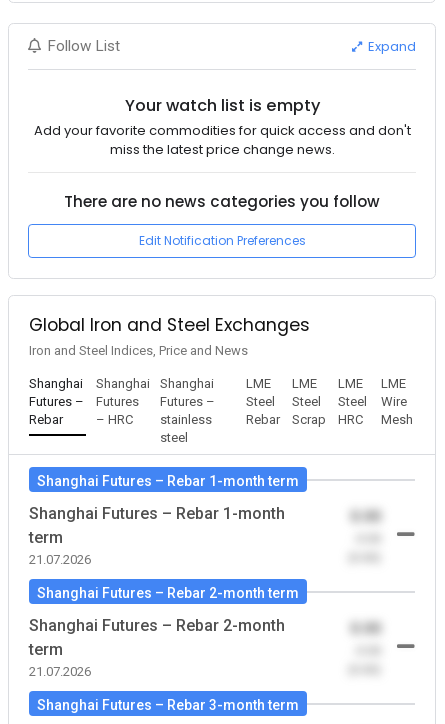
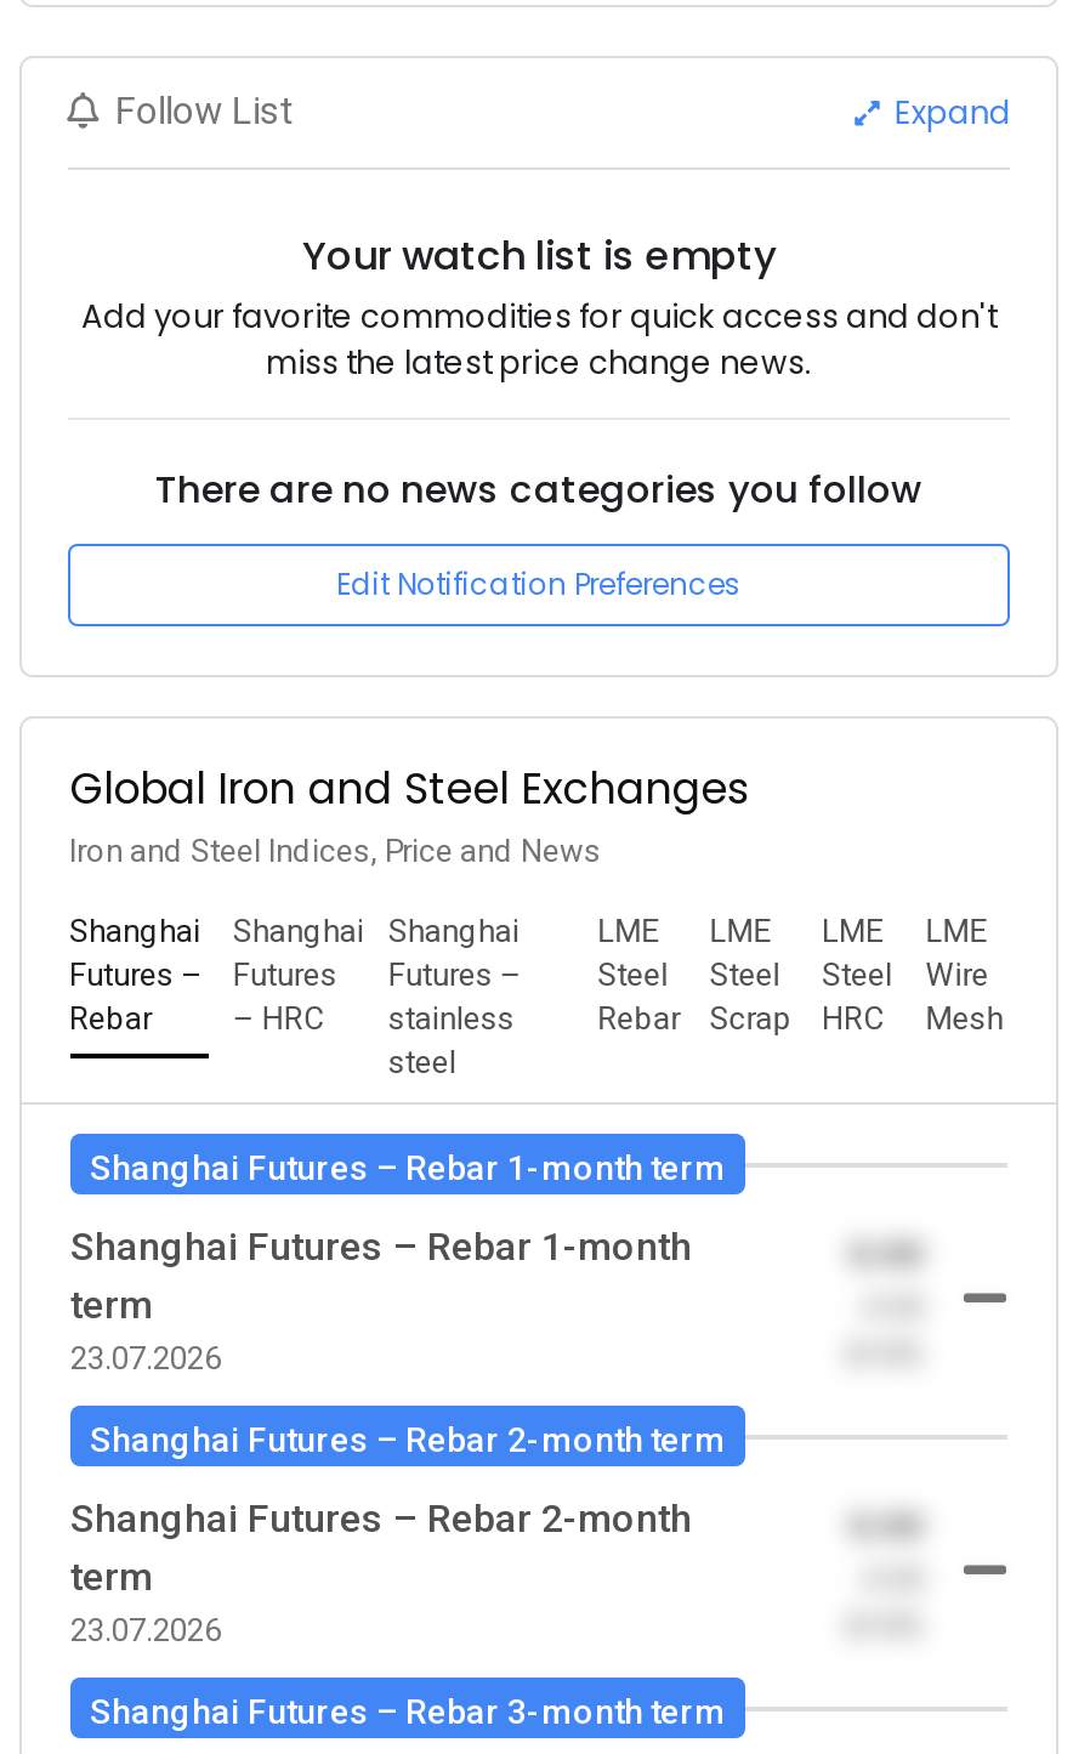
[29,552,91,567] 21.07.2026 -> [70,1341,221,1377] 23.07.2026
[29,664,91,679] 21.07.2026 -> [70,1613,221,1649] 23.07.2026

